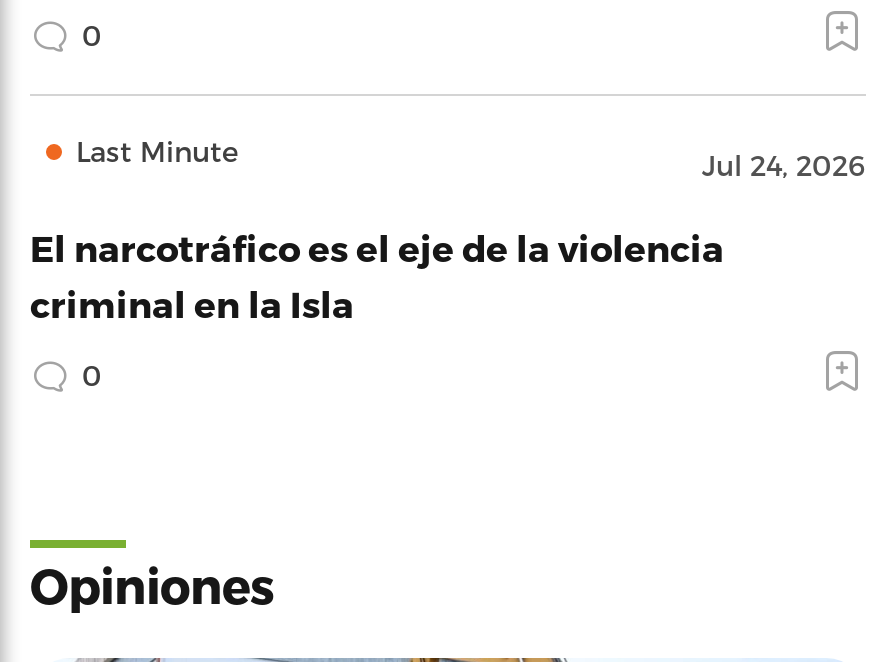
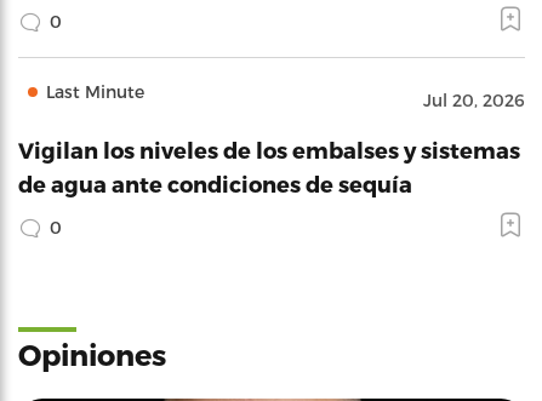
[702,148,866,182] Jul 24, 2026 -> [423,90,525,110] Jul 20, 2026
[30,226,724,324] El narcotráfico es el eje de la violencia | criminal en la Isla -> [18,137,520,196] Vigilan los niveles de los embalses y sistemas | de agua ante condiciones de sequía

